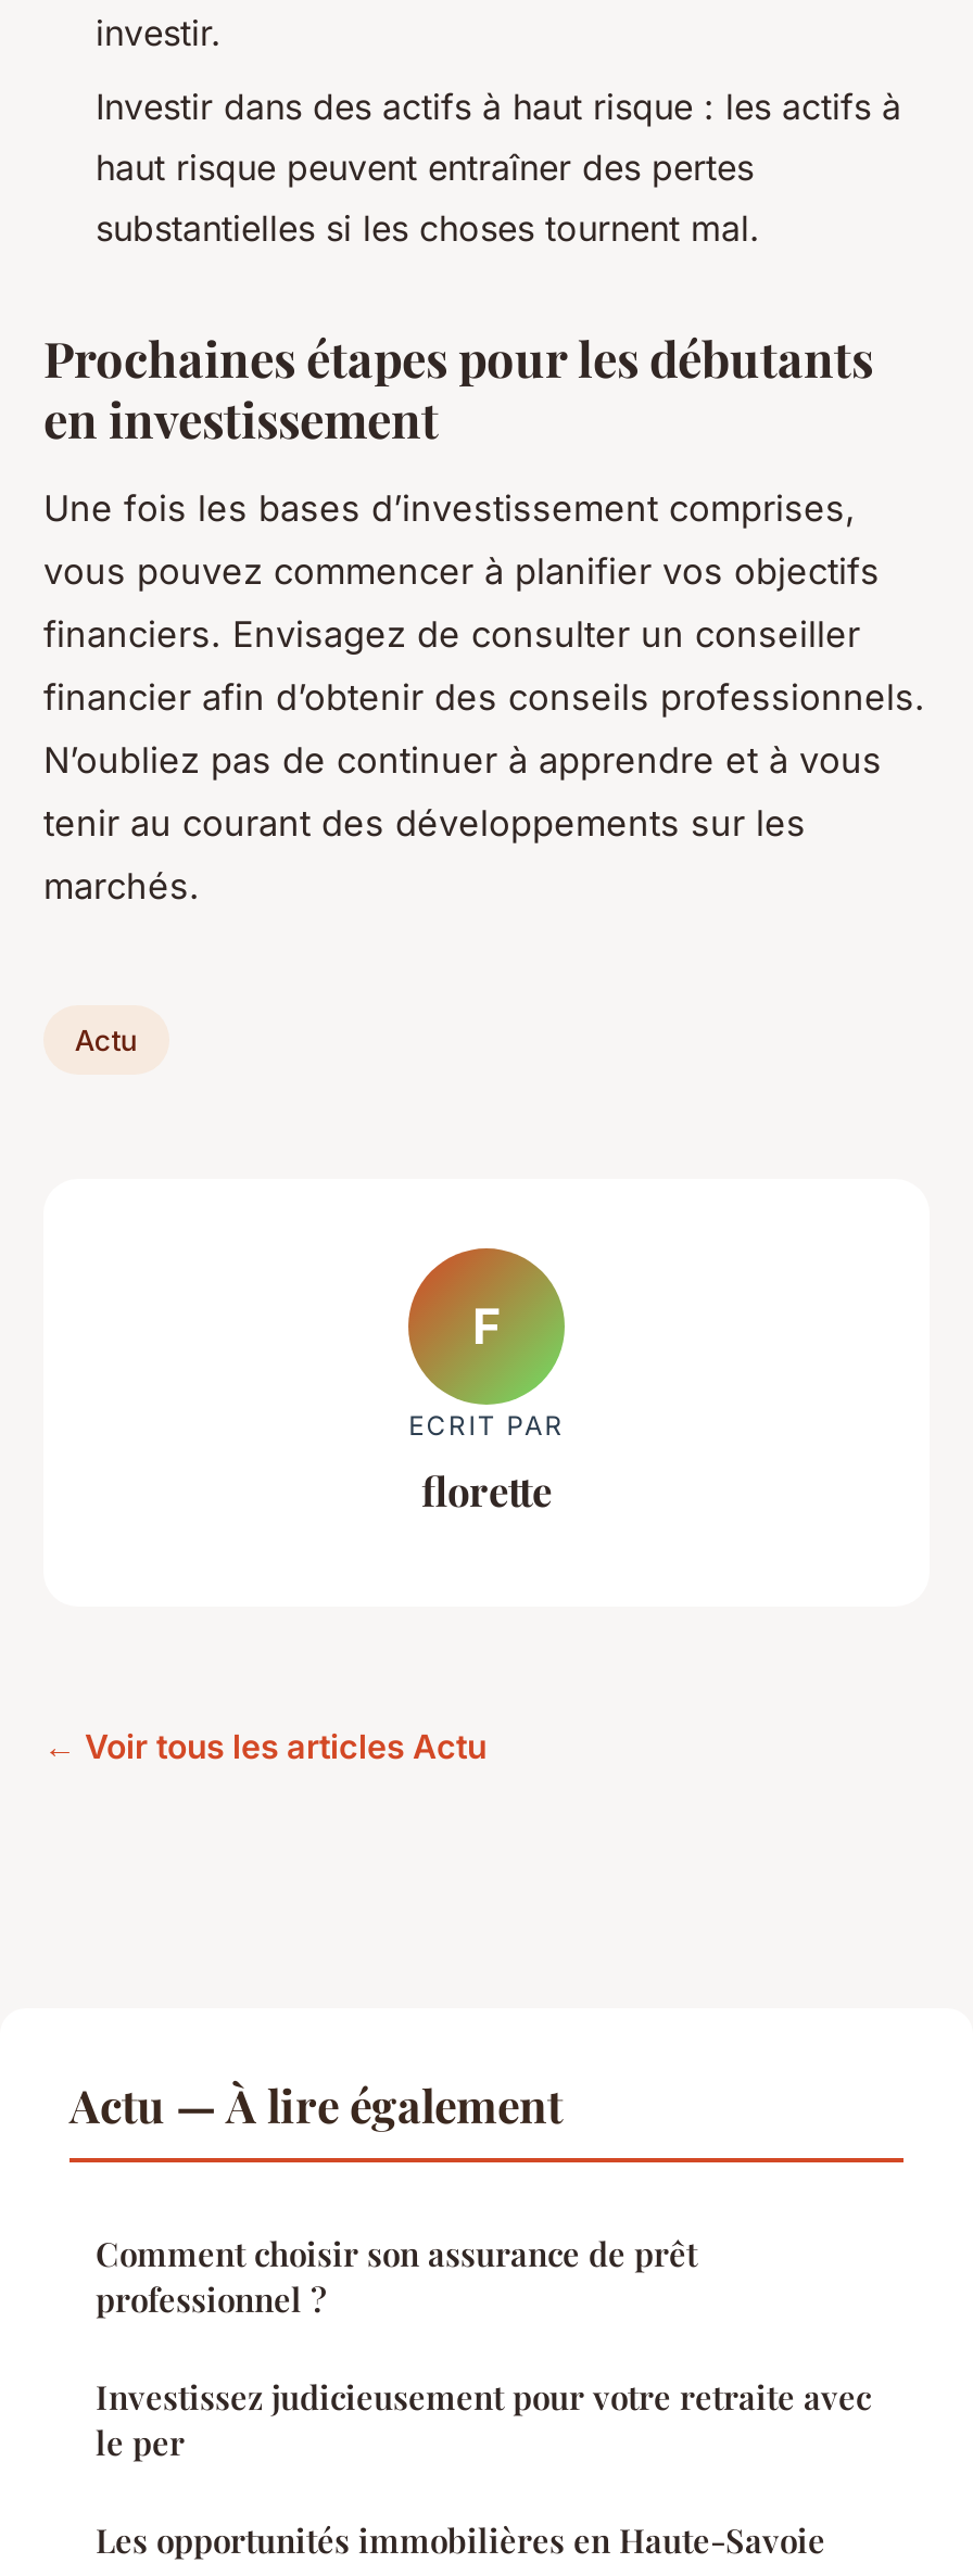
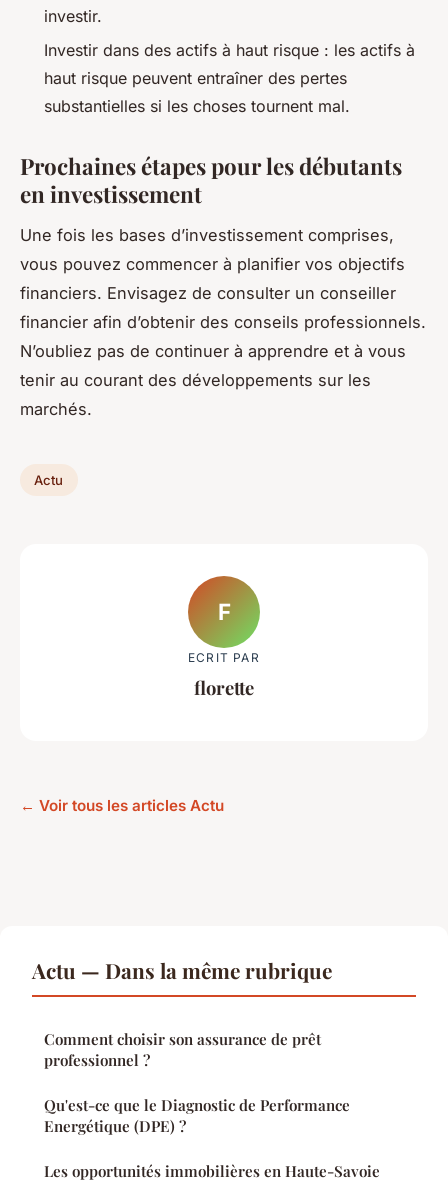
[69,2073,563,2134] Actu — À lire également -> [32,956,332,984] Actu — Dans la même rubrique
[96,2375,871,2464] Investissez judicieusement pour votre retraite avec | le per -> [44,1095,350,1136] Qu'est-ce que le Diagnostic de Performance | Energétique (DPE) ?

